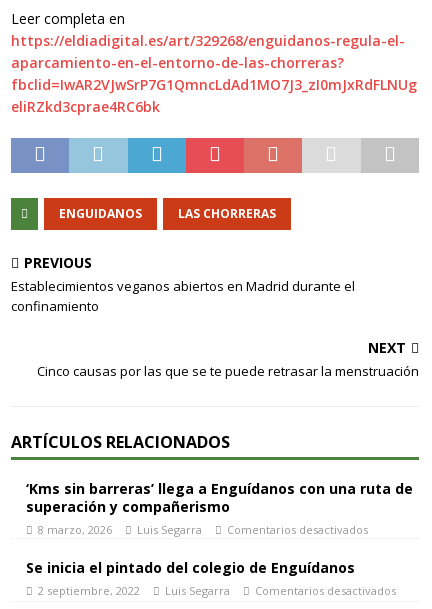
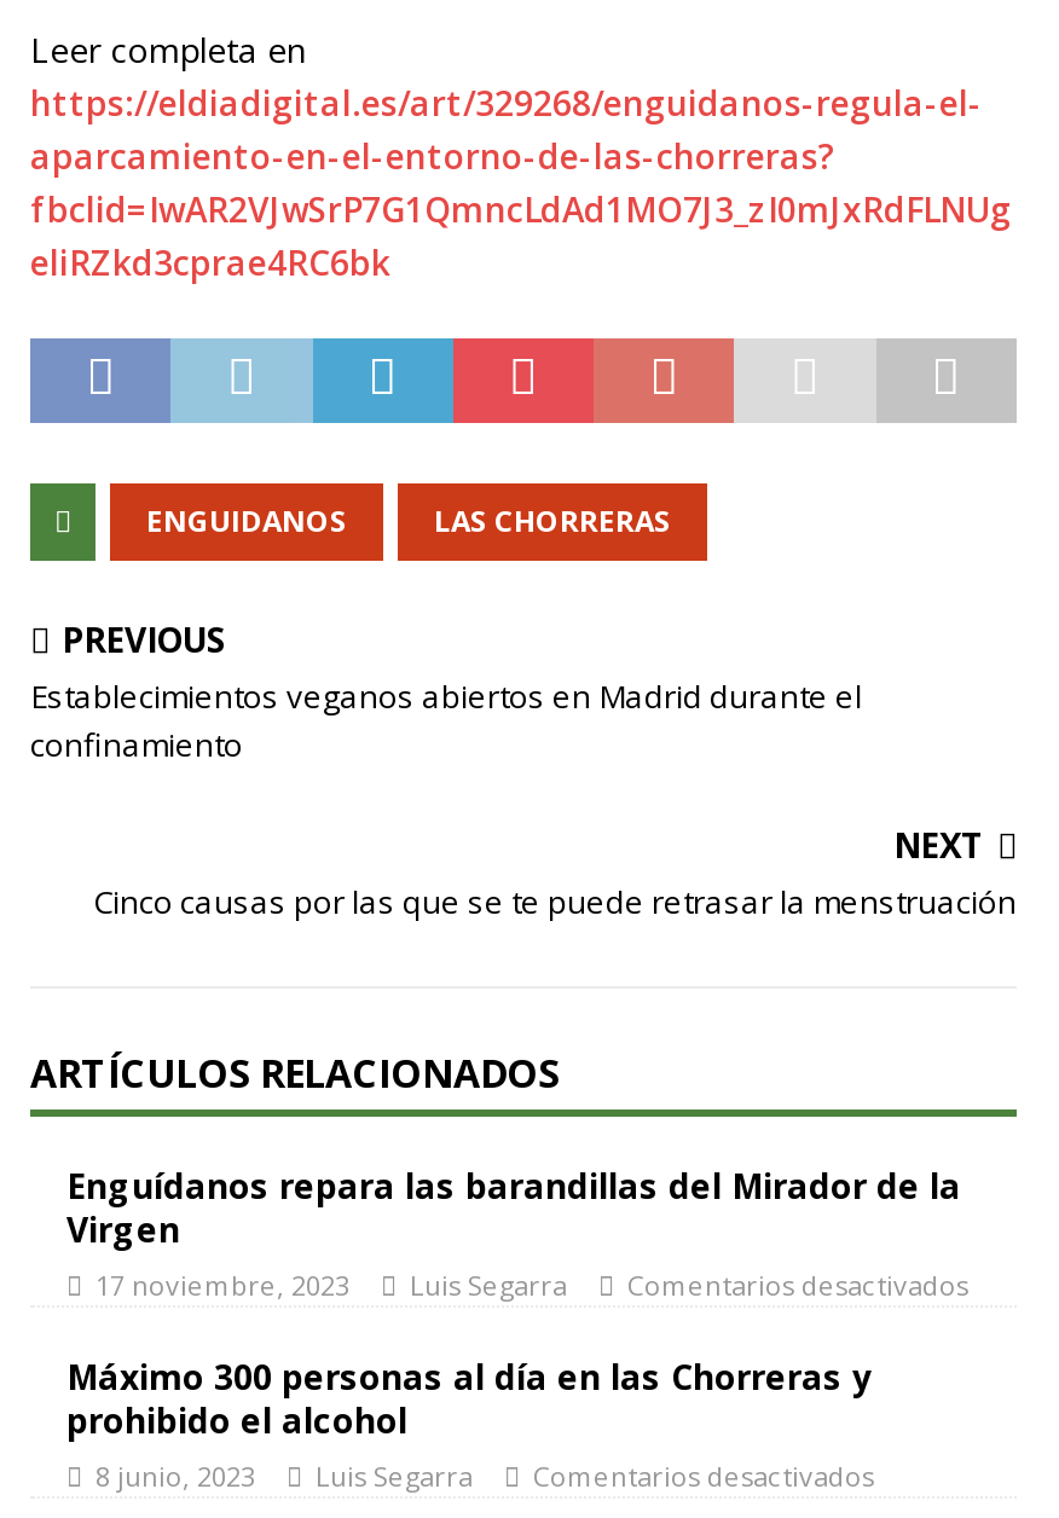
[26,479,413,537] ‘Kms sin barreras’ llega a Enguídanos con una ruta de | superación y compañerismo | 8 marzo, 2026 -> [66,1163,961,1303] Enguídanos repara las barandillas del Mirador de la | Virgen | 17 noviembre, 2023
[26,558,355,598] Se inicia el pintado del colegio de Enguídanos | 2 septiembre, 2022 -> [66,1354,872,1494] Máximo 300 personas al día en las Chorreras y | prohibido el alcohol | 8 junio, 2023

